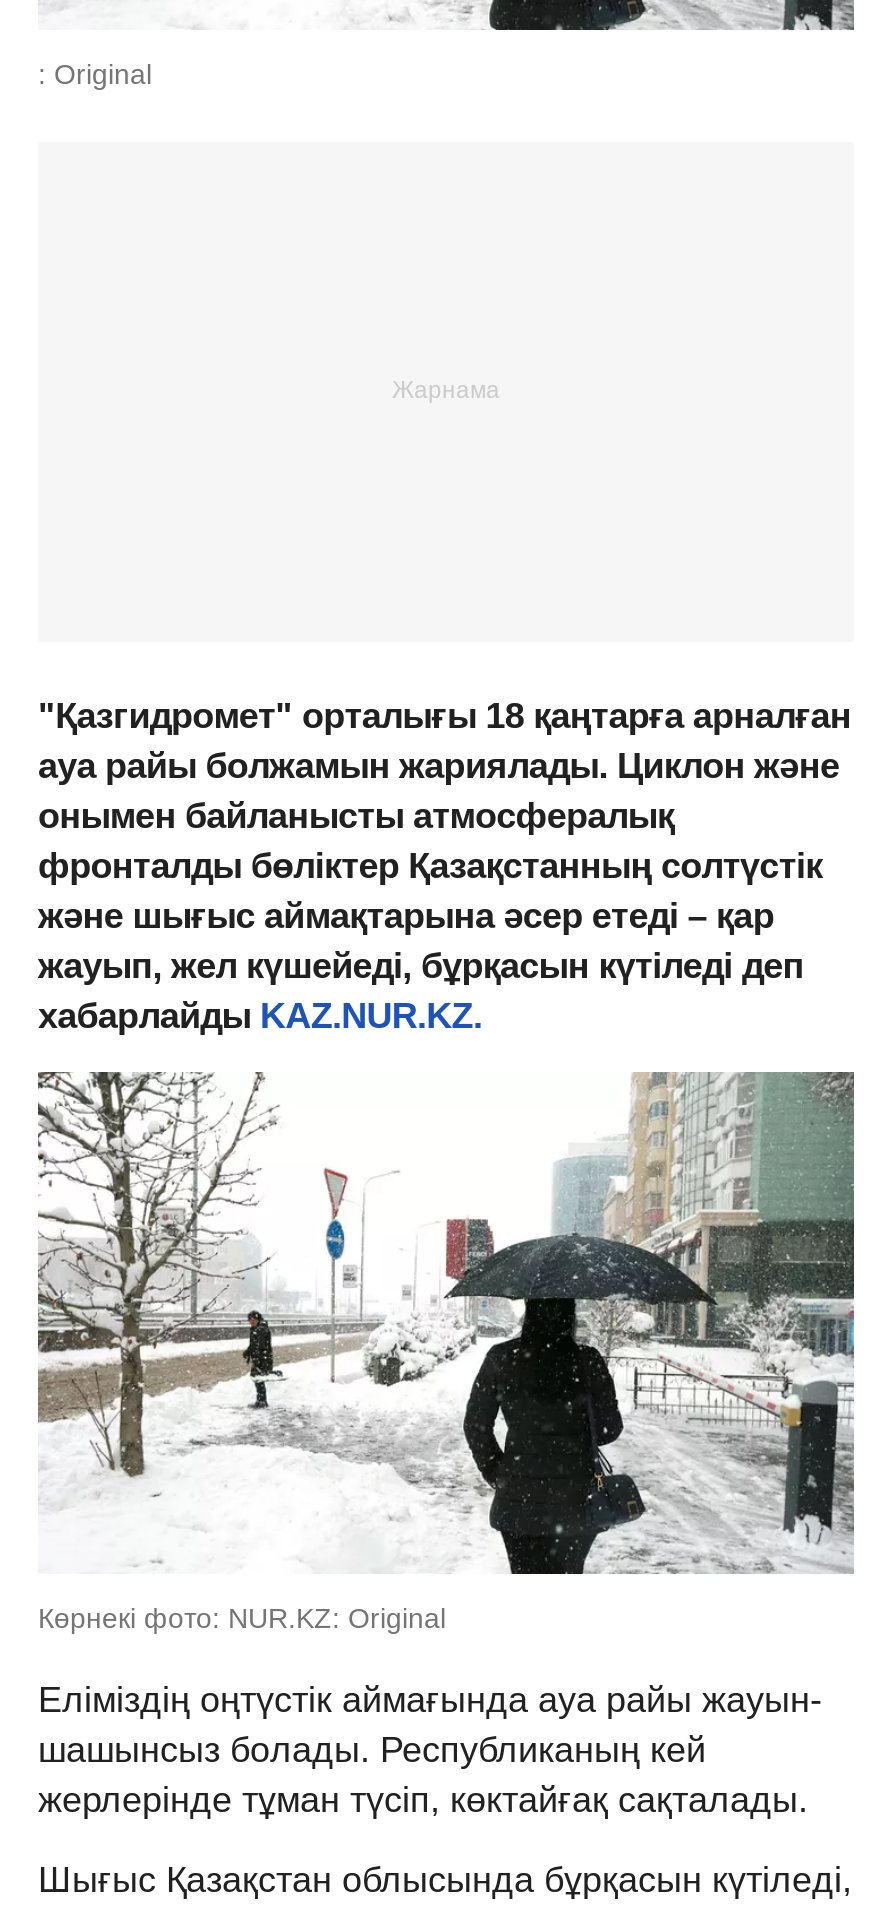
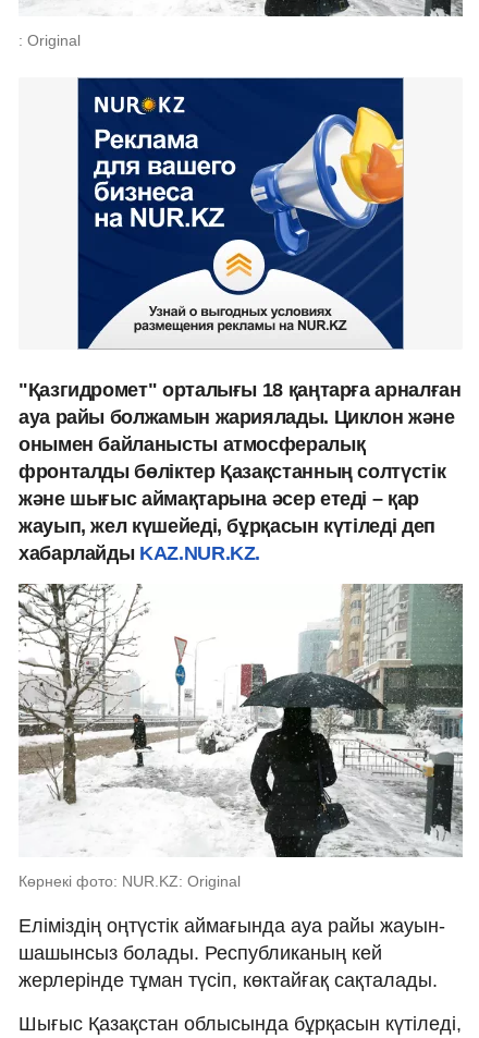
none -> [76,76,405,351] [image]

